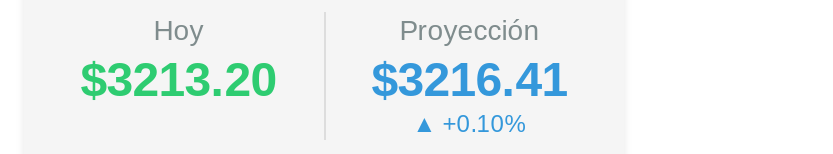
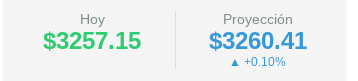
[80,53,276,107] $3213.20 -> [43,27,141,54] $3257.15
[372,53,568,107] $3216.41 -> [209,27,307,54] $3260.41

